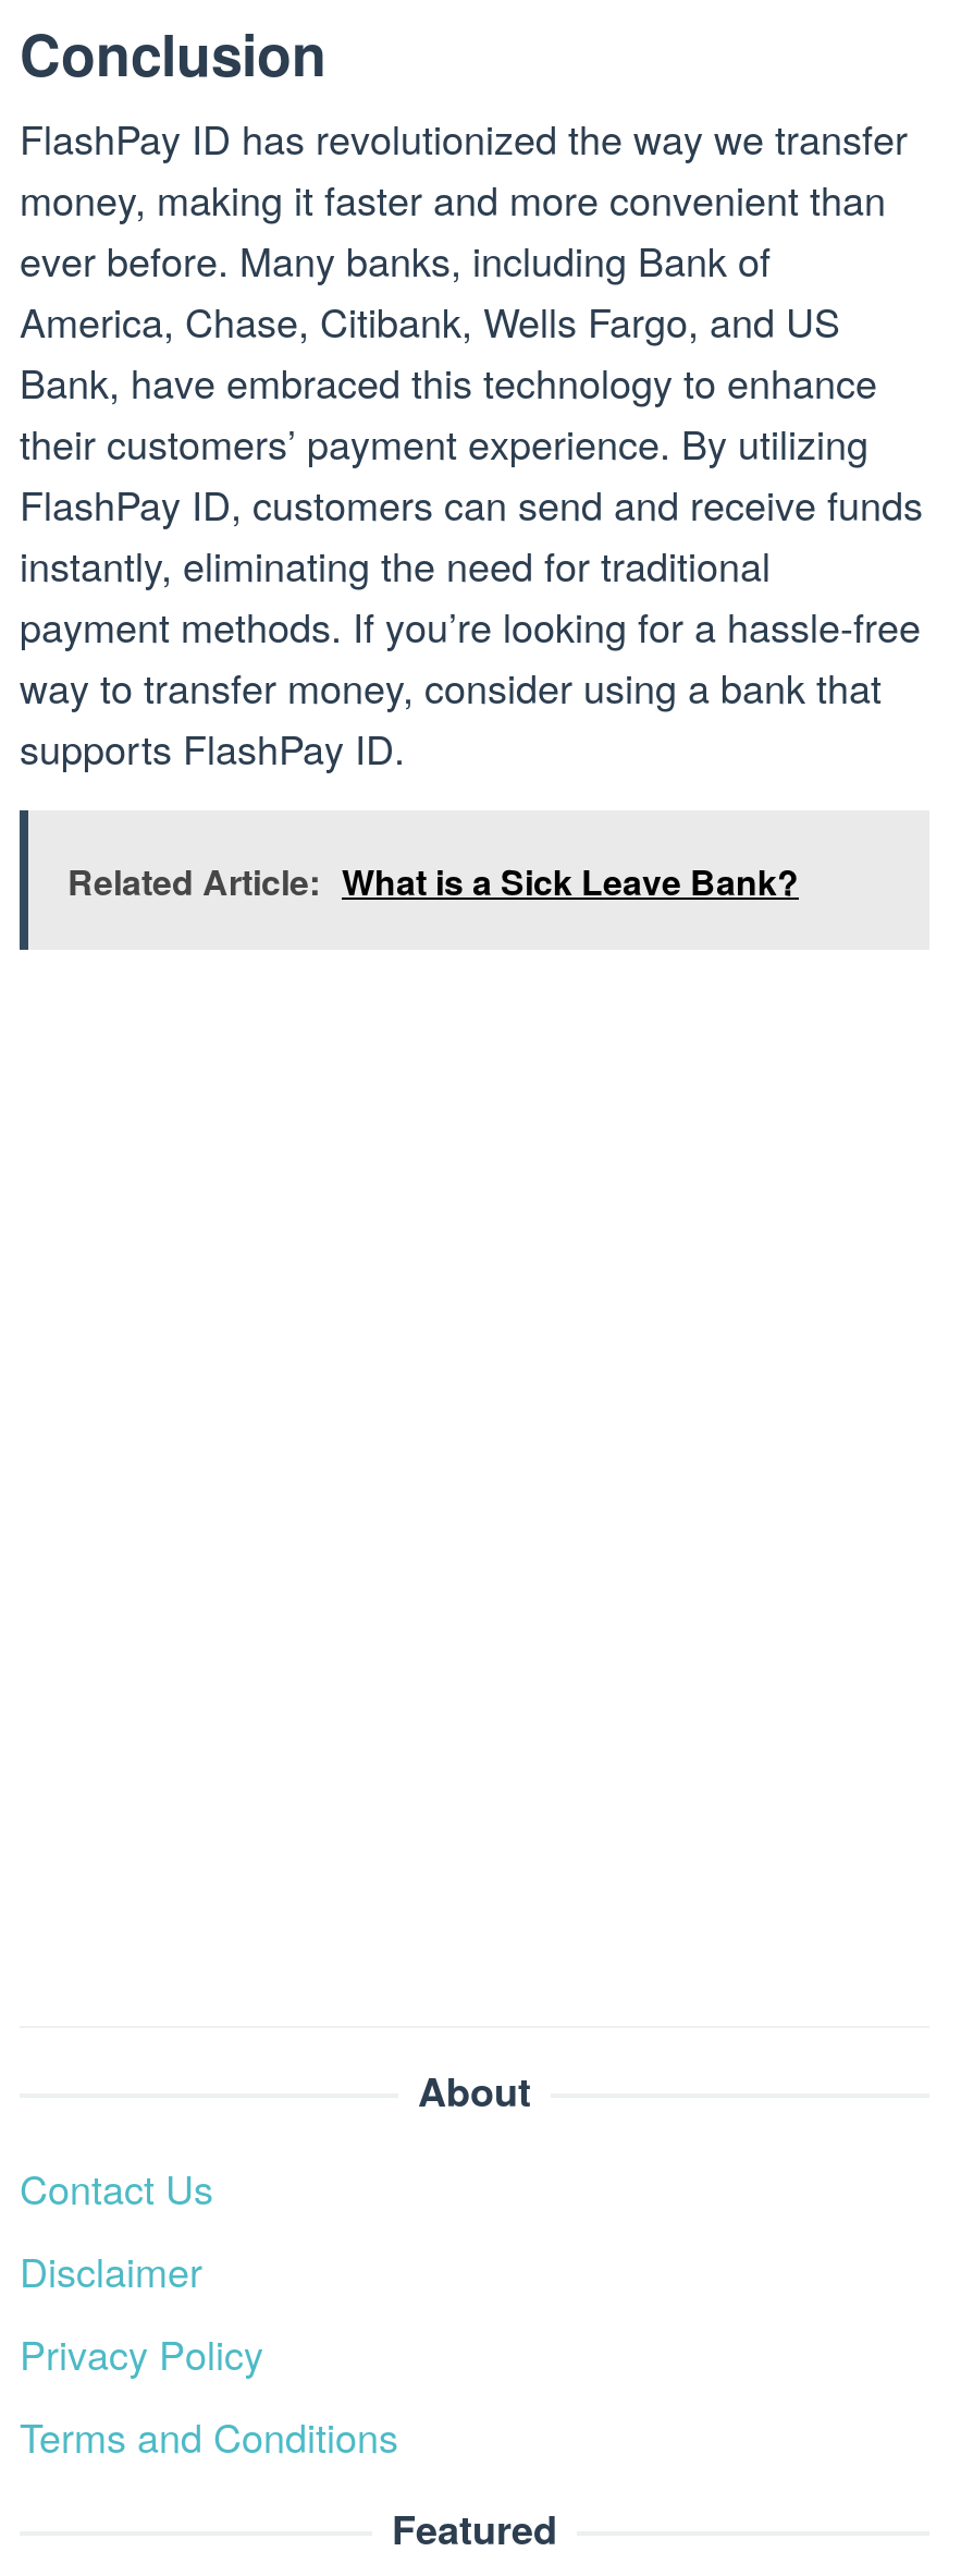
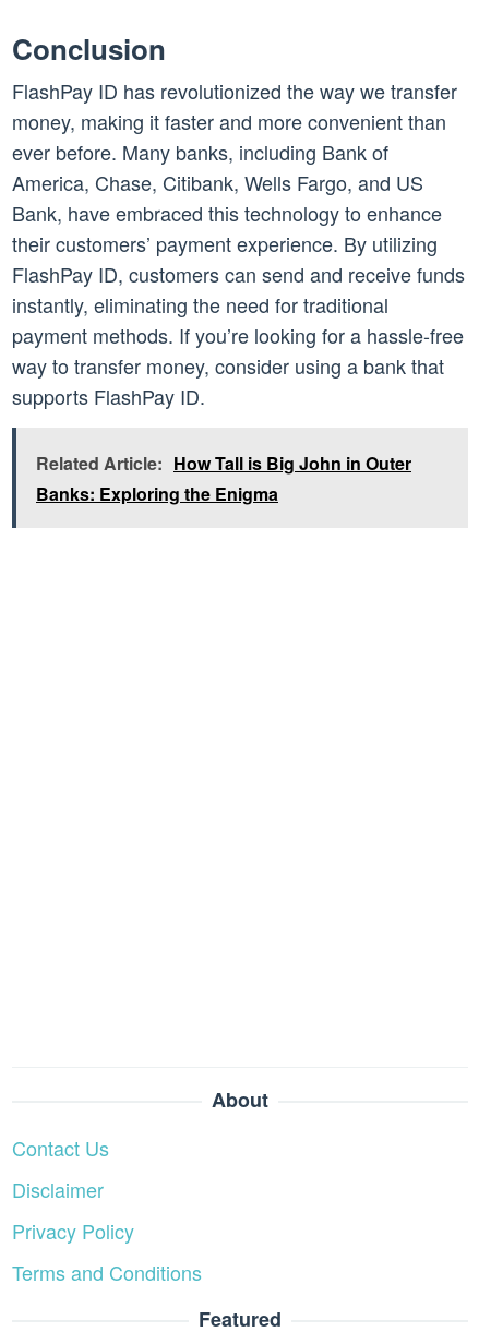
[67,856,799,906] Related Article: What is a Sick Leave Bank? -> [36,451,411,506] Related Article: How Tall is Big John in Outer | Banks: Exploring the Enigma

